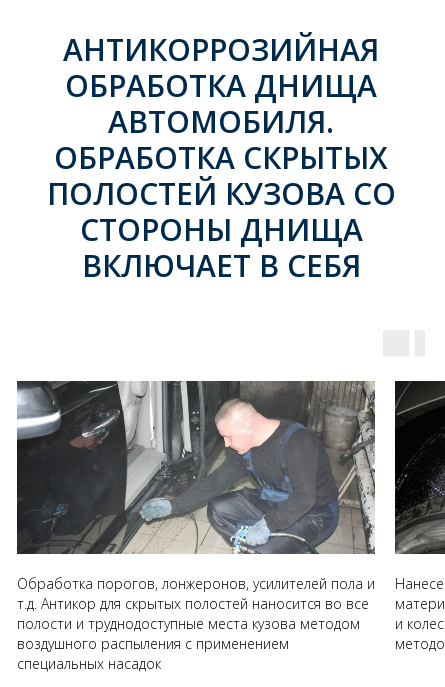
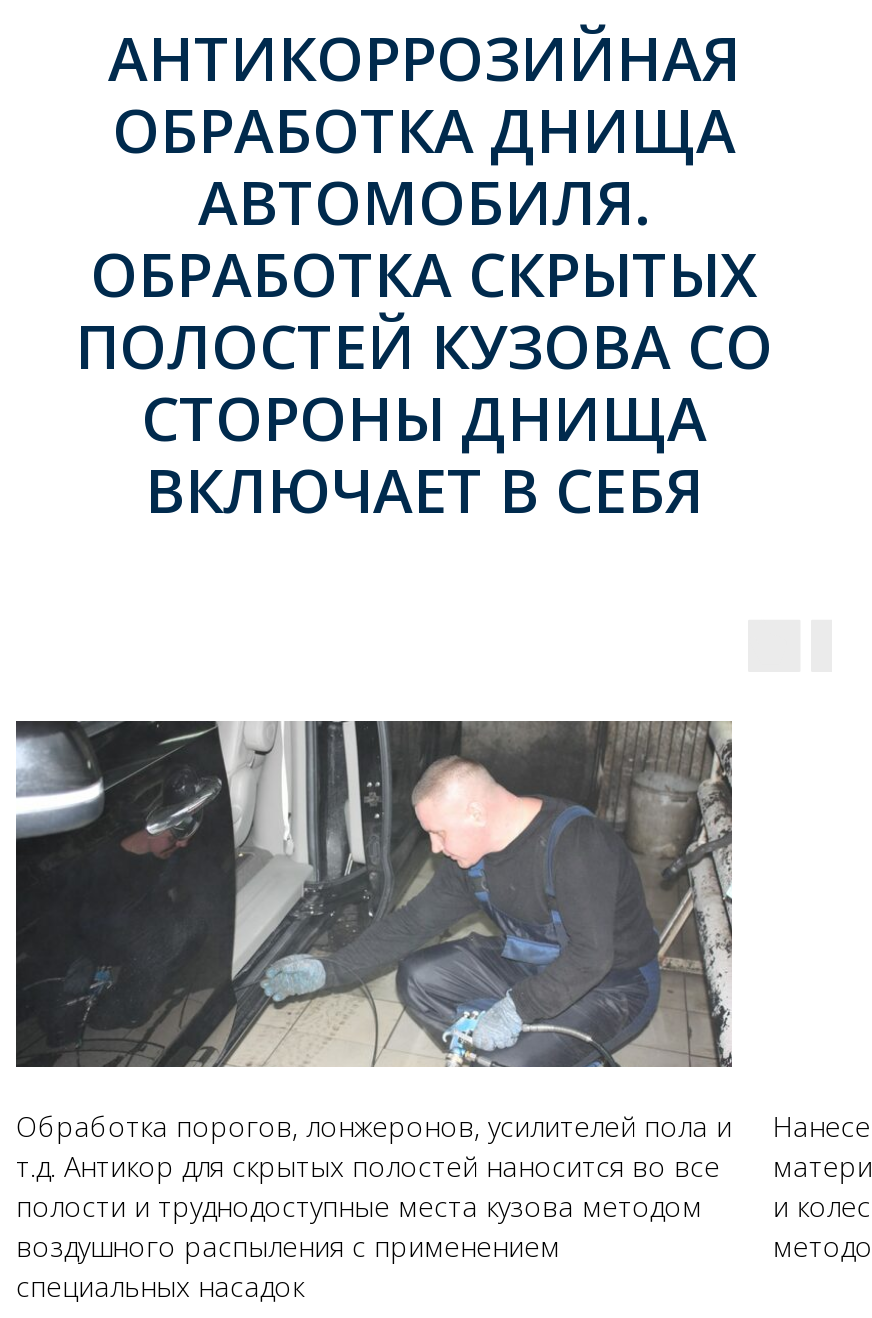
[394,380,442,555] [image] -> none

